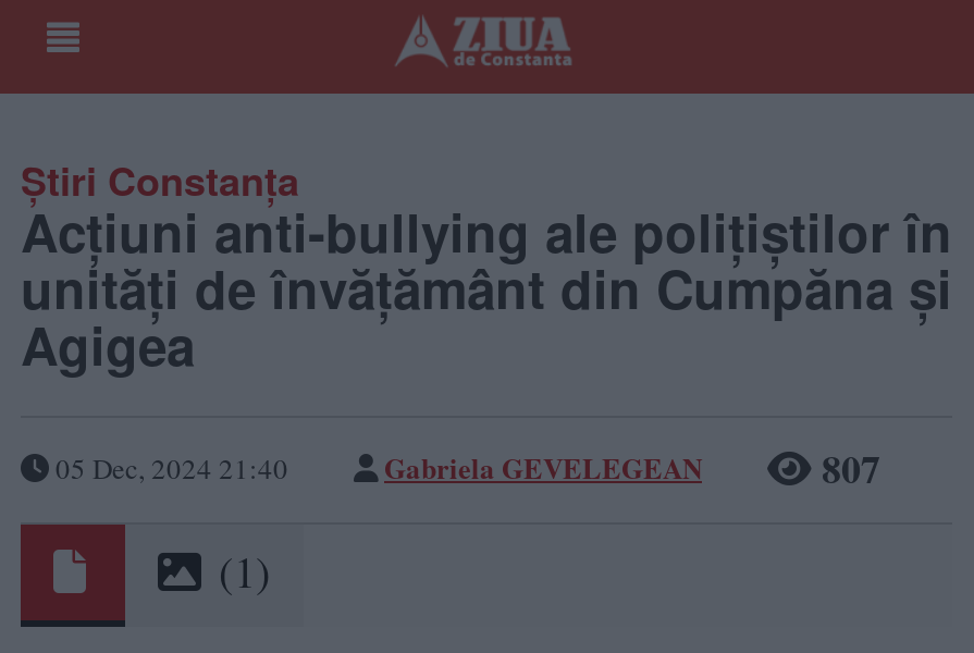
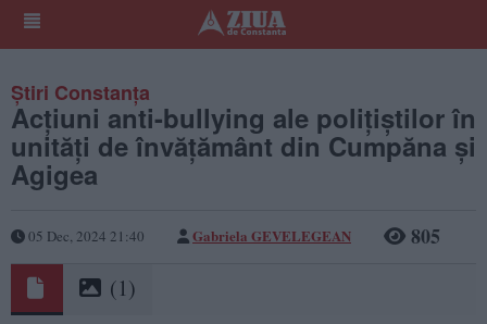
[811,439,880,495] 807 -> [405,221,440,250] 805

